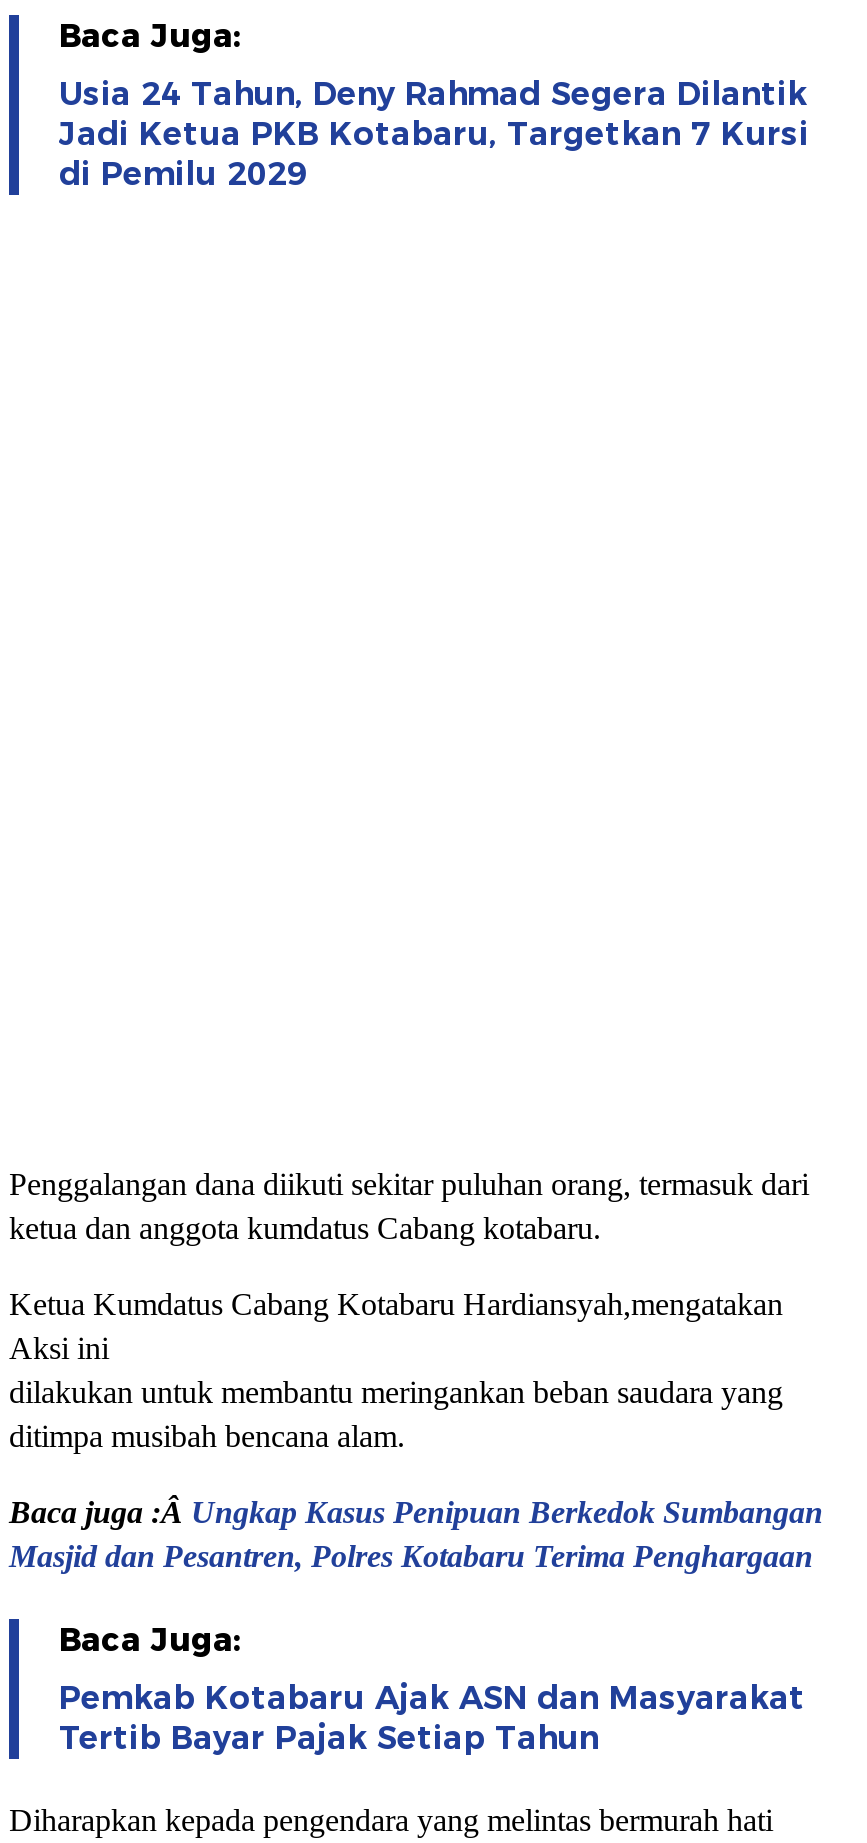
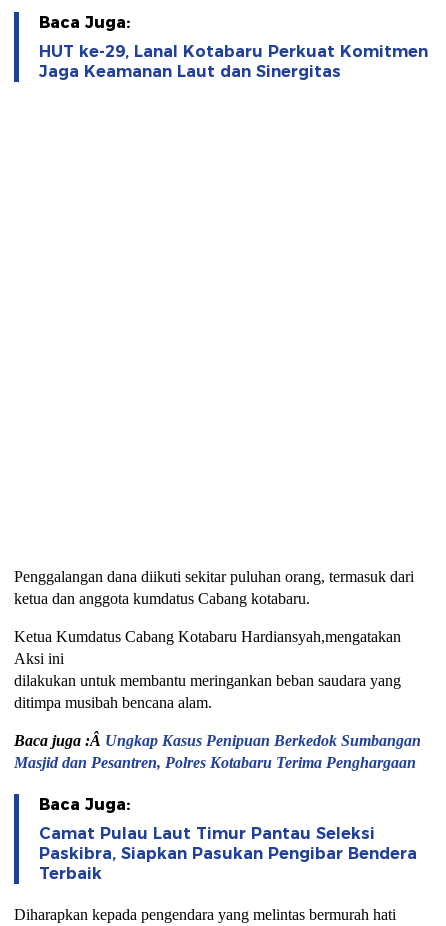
[59,74,809,192] Usia 24 Tahun, Deny Rahmad Segera Dilantik | Jadi Ketua PKB Kotabaru, Targetkan 7 Kursi | di Pemilu 2029 -> [39,42,428,81] HUT ke-29, Lanal Kotabaru Perkuat Komitmen | Jaga Keamanan Laut dan Sinergitas
moved [9,1166,823,1658] -> [14,568,421,814]: Penggalangan dana diikuti sekitar puluhan orang, termasuk dari | ketua dan anggota kumdatus Cabang kotabaru. | Ketua Kumdatus Cabang Kotabaru Hardiansyah,mengatakan | ... | Masjid dan Pesantren, Polres Kotabaru Terima Penghargaan | Baca Juga:
[59,1678,805,1756] Pemkab Kotabaru Ajak ASN dan Masyarakat | Tertib Bayar Pajak Setiap Tahun -> [39,824,417,883] Camat Pulau Laut Timur Pantau Seleksi | Paskibra, Siapkan Pasukan Pengibar Bendera | Terbaik

